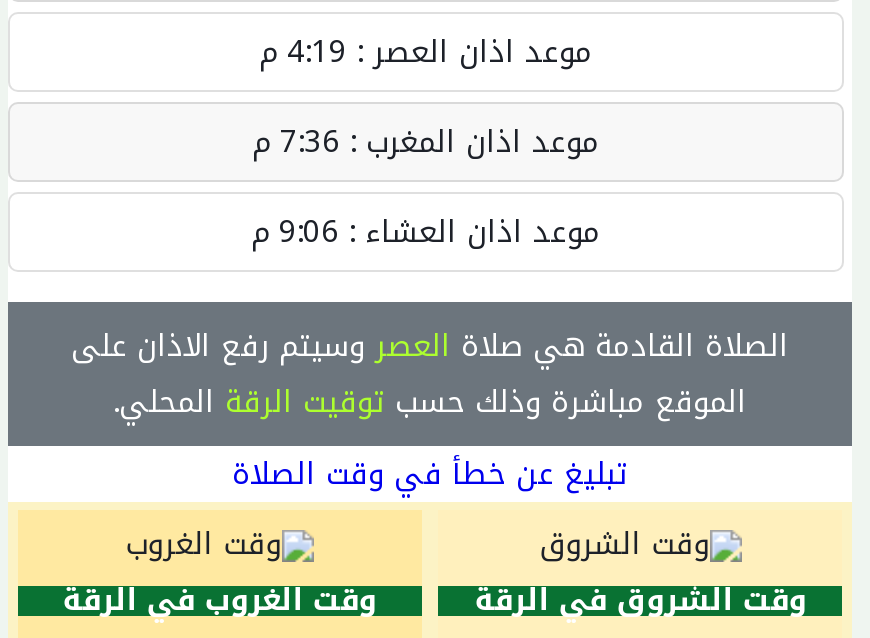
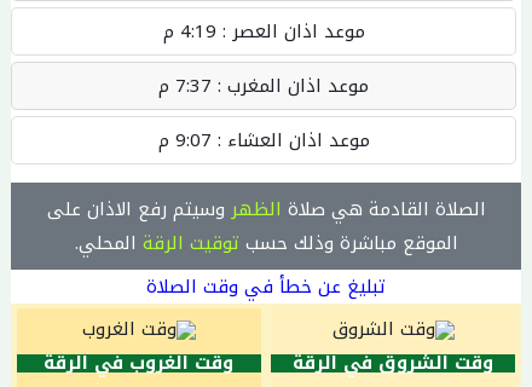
[280,114,600,170] موعد اذان المغرب : 7:36 م -> [175,69,369,103] موعد اذان المغرب : 7:37 م
[279,204,601,260] موعد اذان العشاء : 9:06 م -> [175,123,369,157] موعد اذان العشاء : 9:07 م
[71,318,789,374] الصلاة القادمة هي صلاة العصر وسيتم رفع الاذان على -> [47,192,485,226] الصلاة القادمة هي صلاة الظهر وسيتم رفع الاذان على

